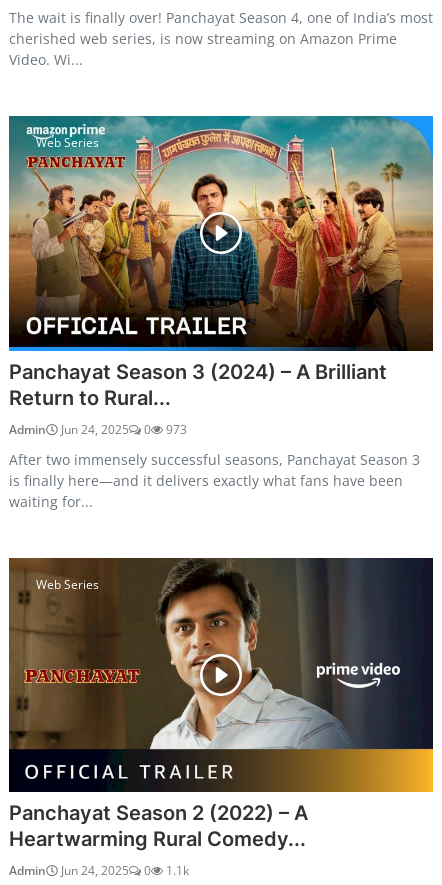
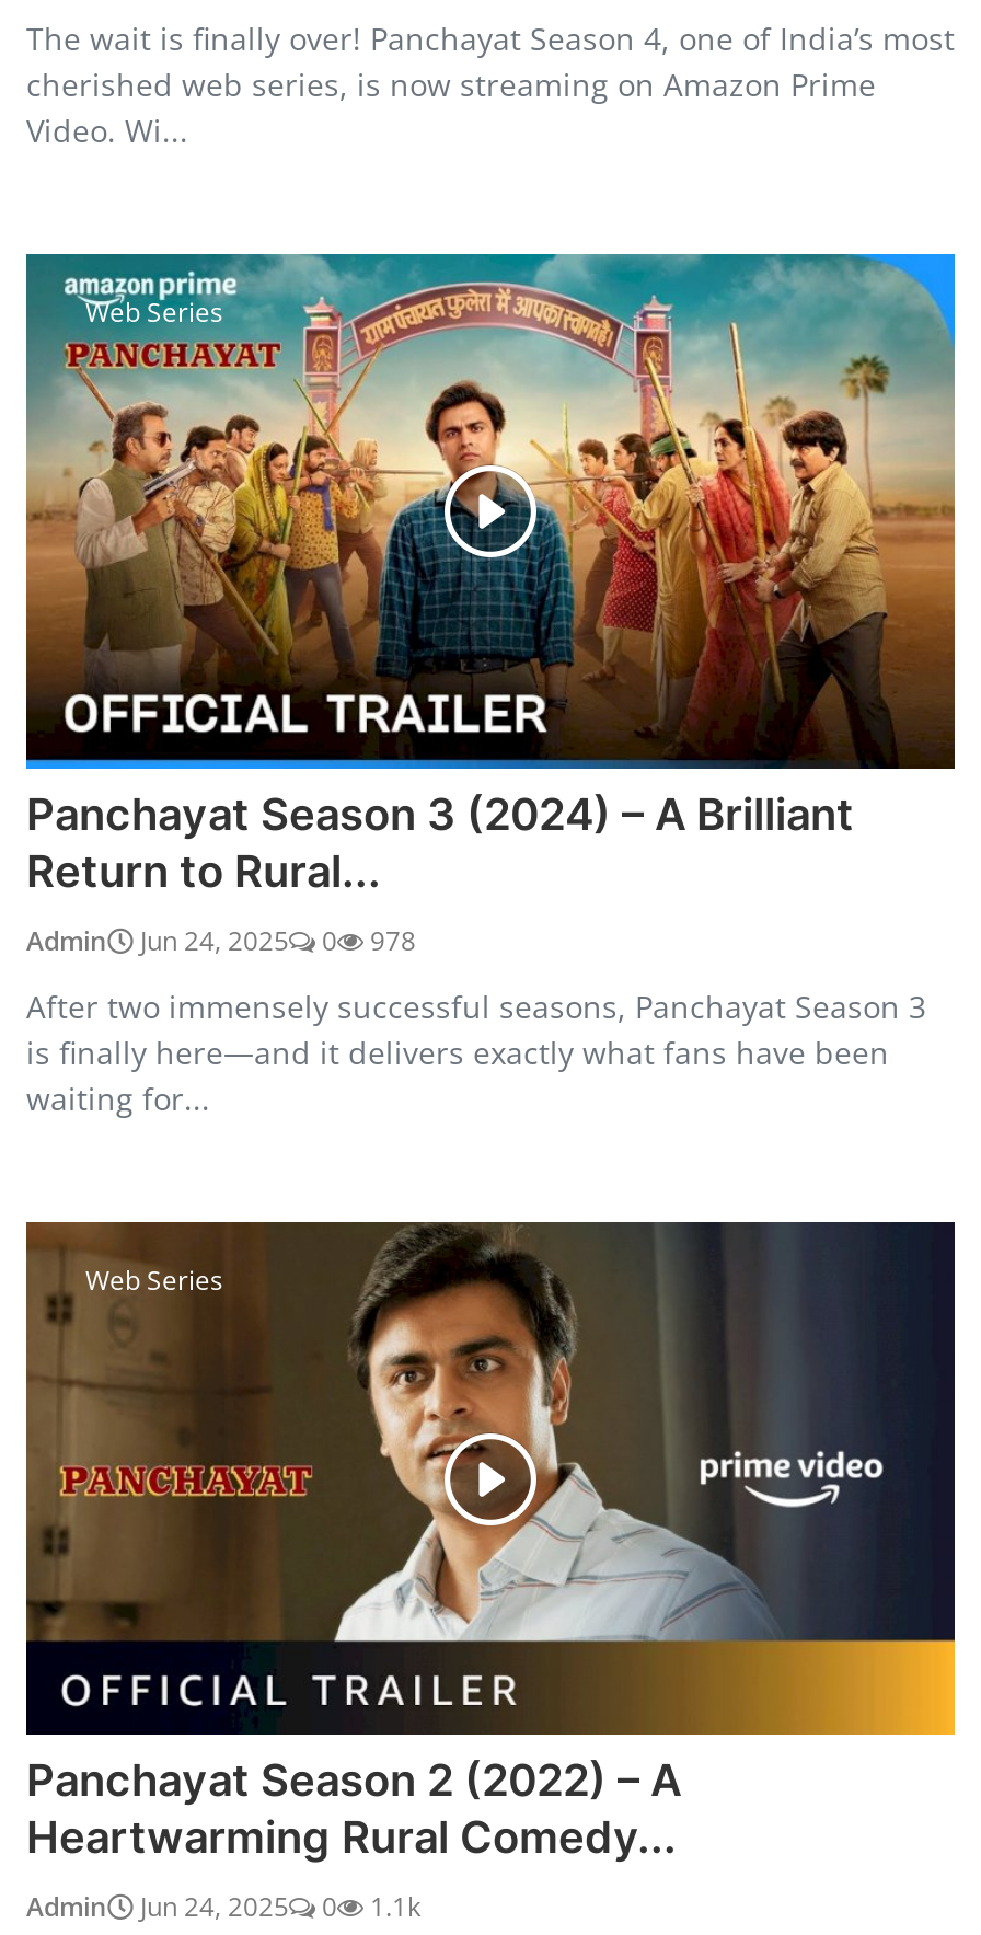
[9,421,187,438] Admin Jun 24, 2025 0 973 -> [26,921,416,959] Admin Jun 24, 2025 0 978

